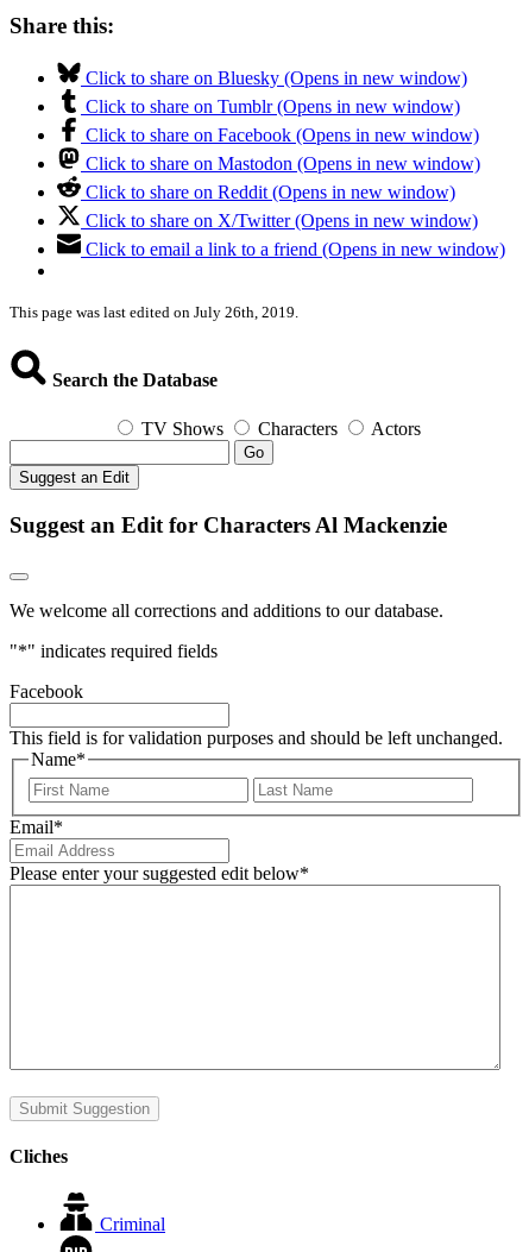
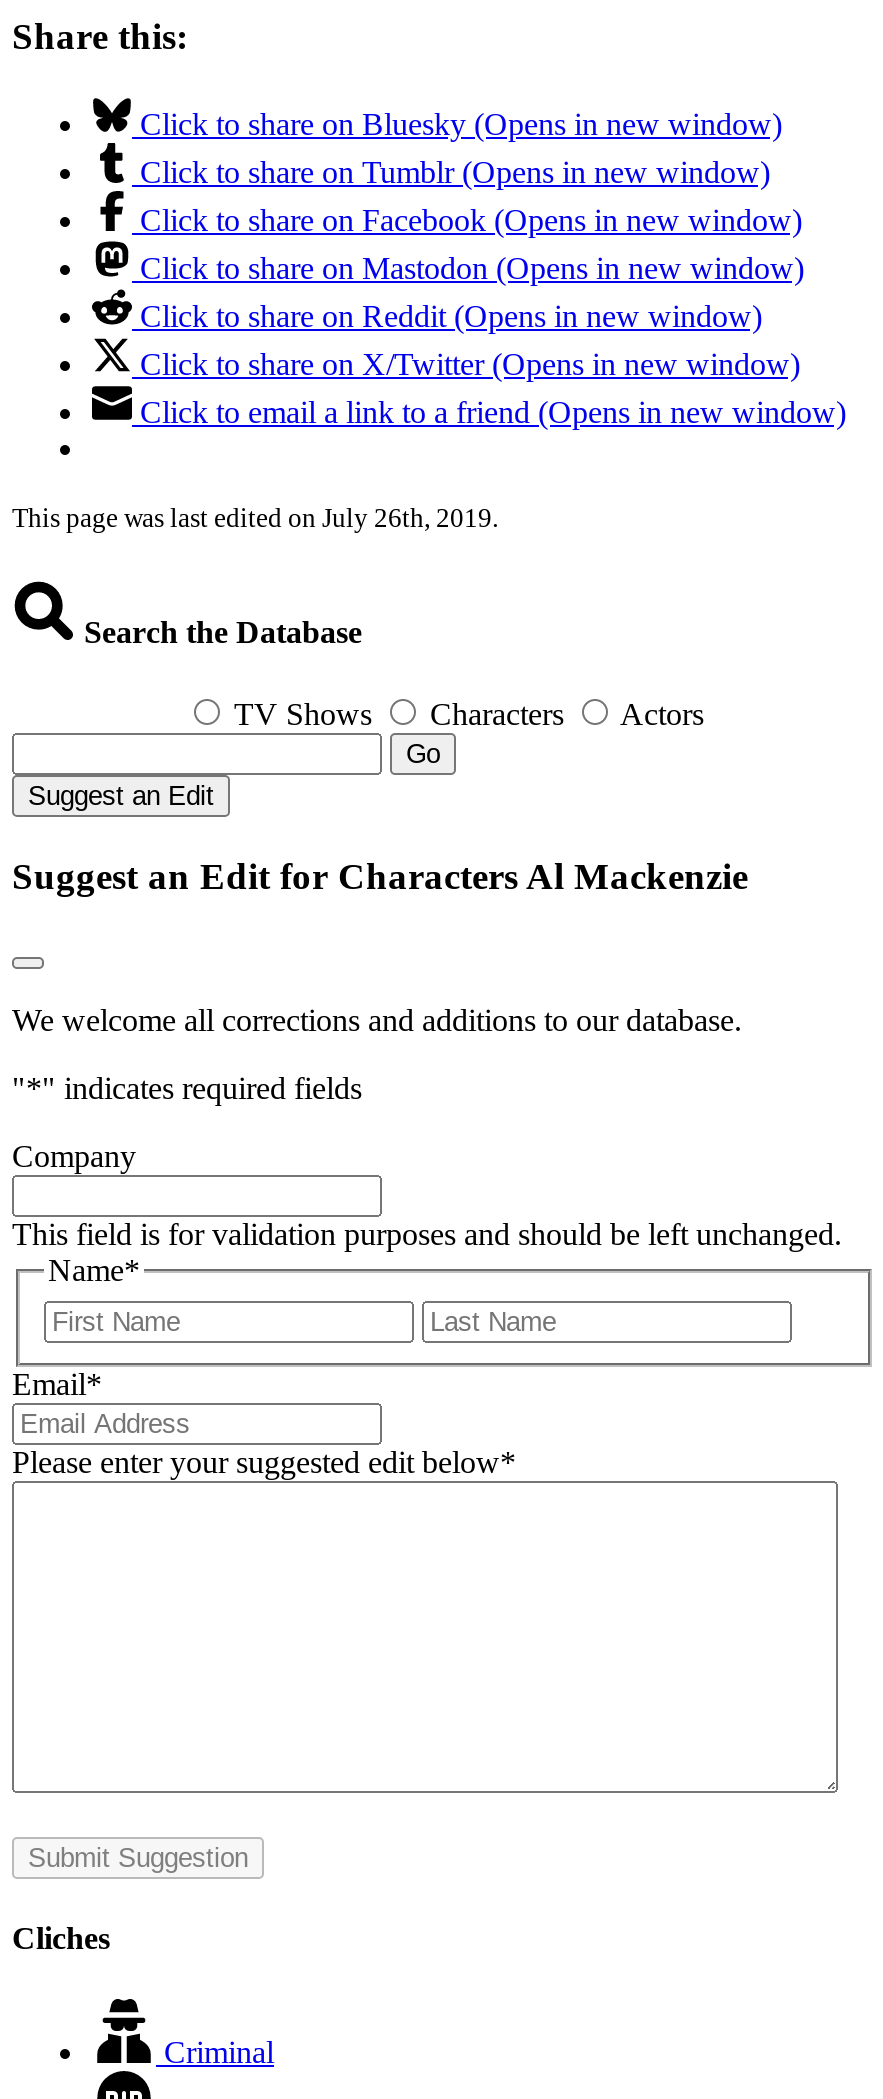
[10,682,83,702] Facebook -> [12,1140,136,1174] Company

